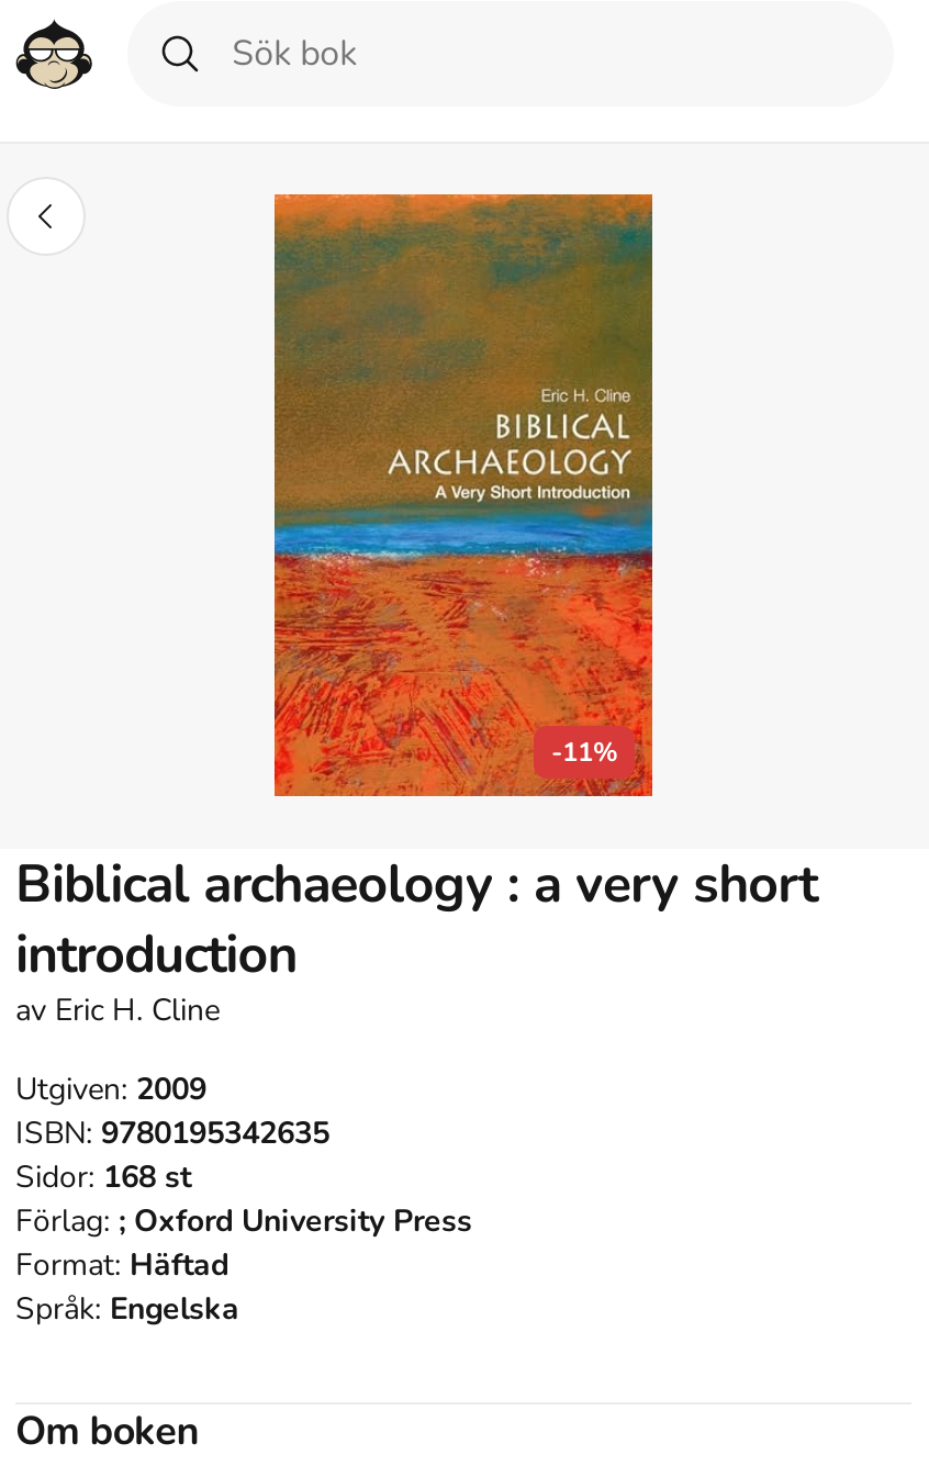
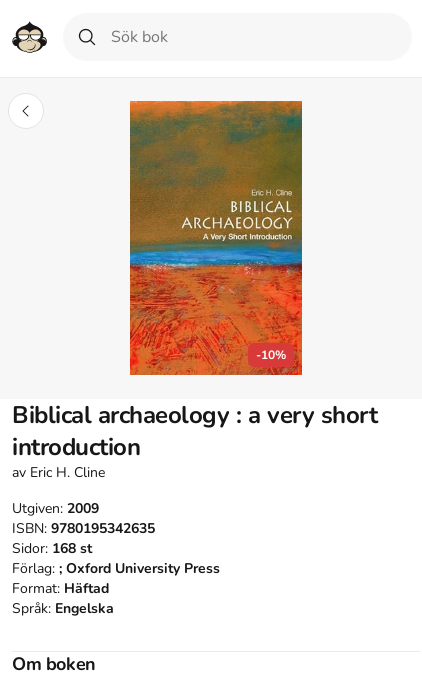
[551,734,617,770] -11% -> [256,347,286,363] -10%

